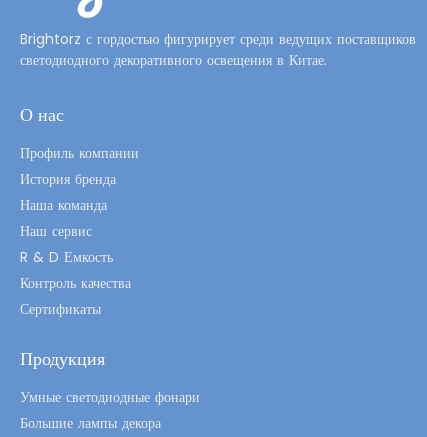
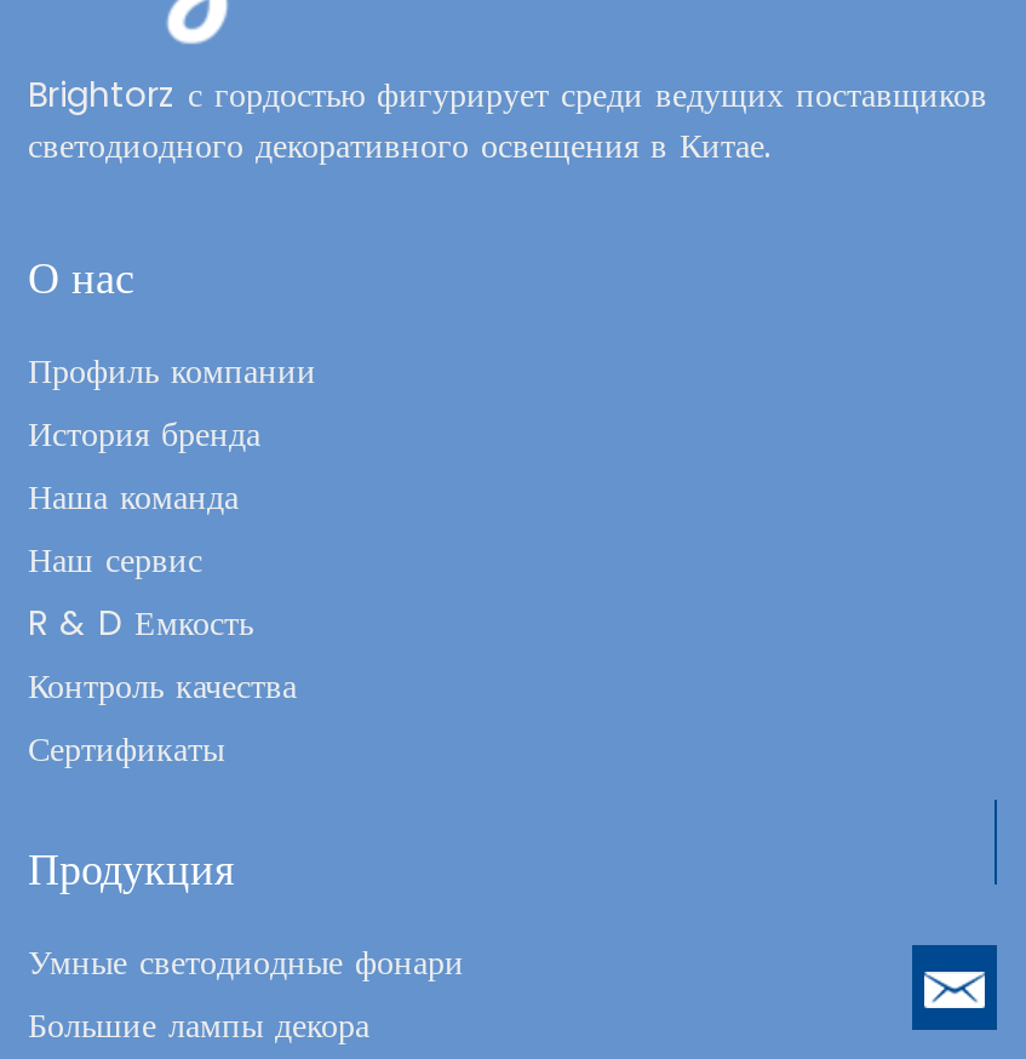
none -> [910,943,999,1032] [image]

